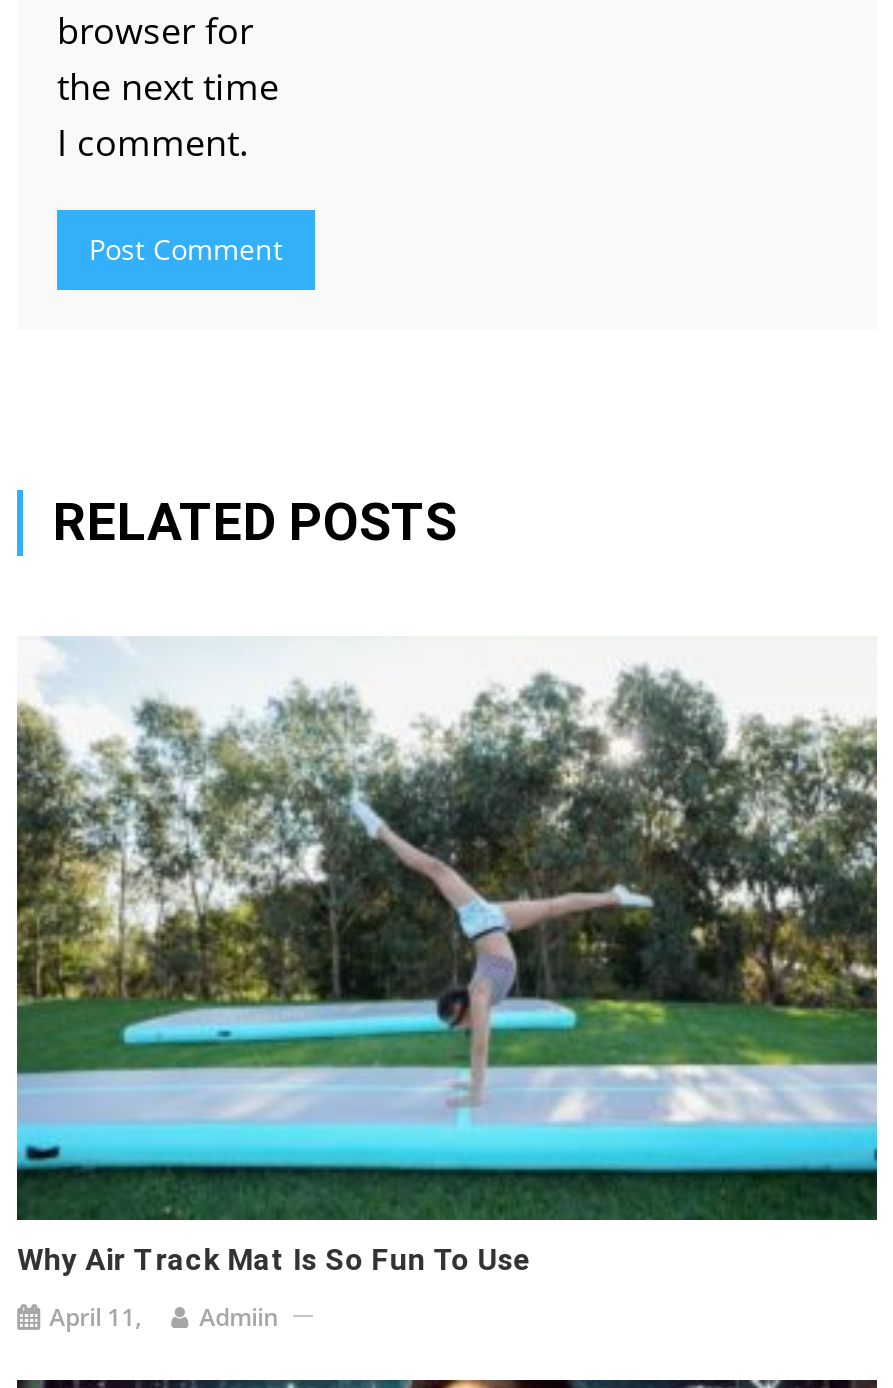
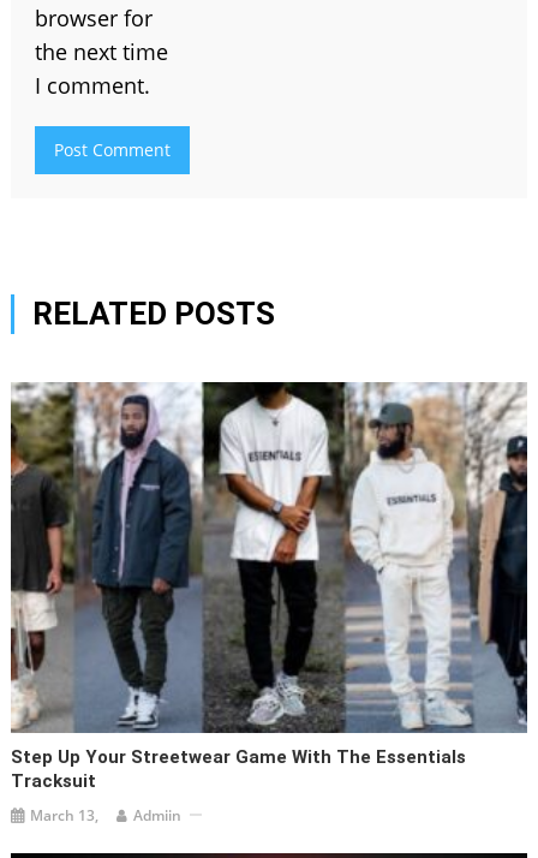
[15,636,879,1278] [image] | Why Air Track Mat Is So Fun To Use -> [10,381,528,792] [image] | Step Up Your Streetwear Game With The Essentials | Tracksuit
[49,1300,279,1334] April 11, Admiin -> [30,805,181,825] March 13, Admiin

